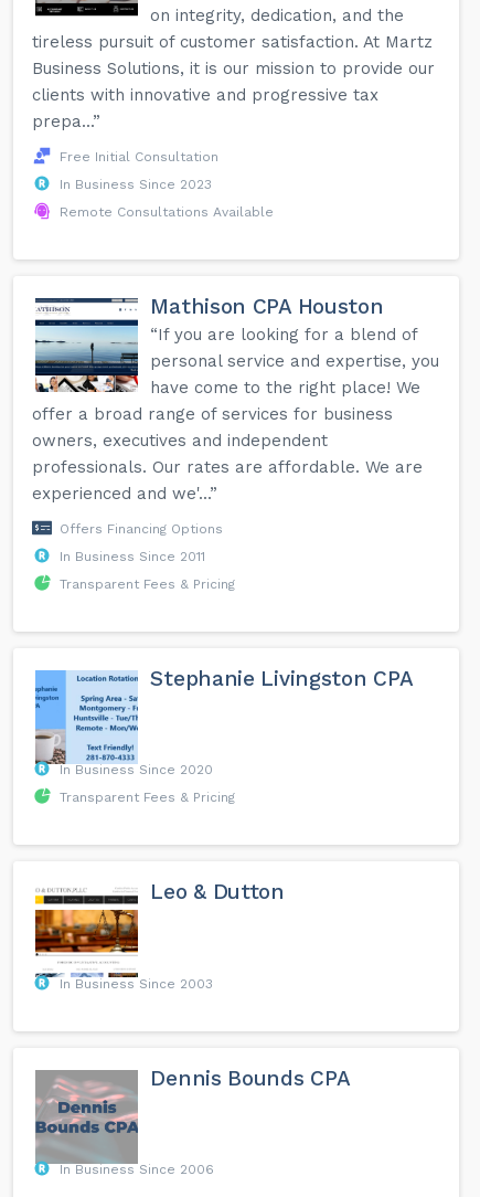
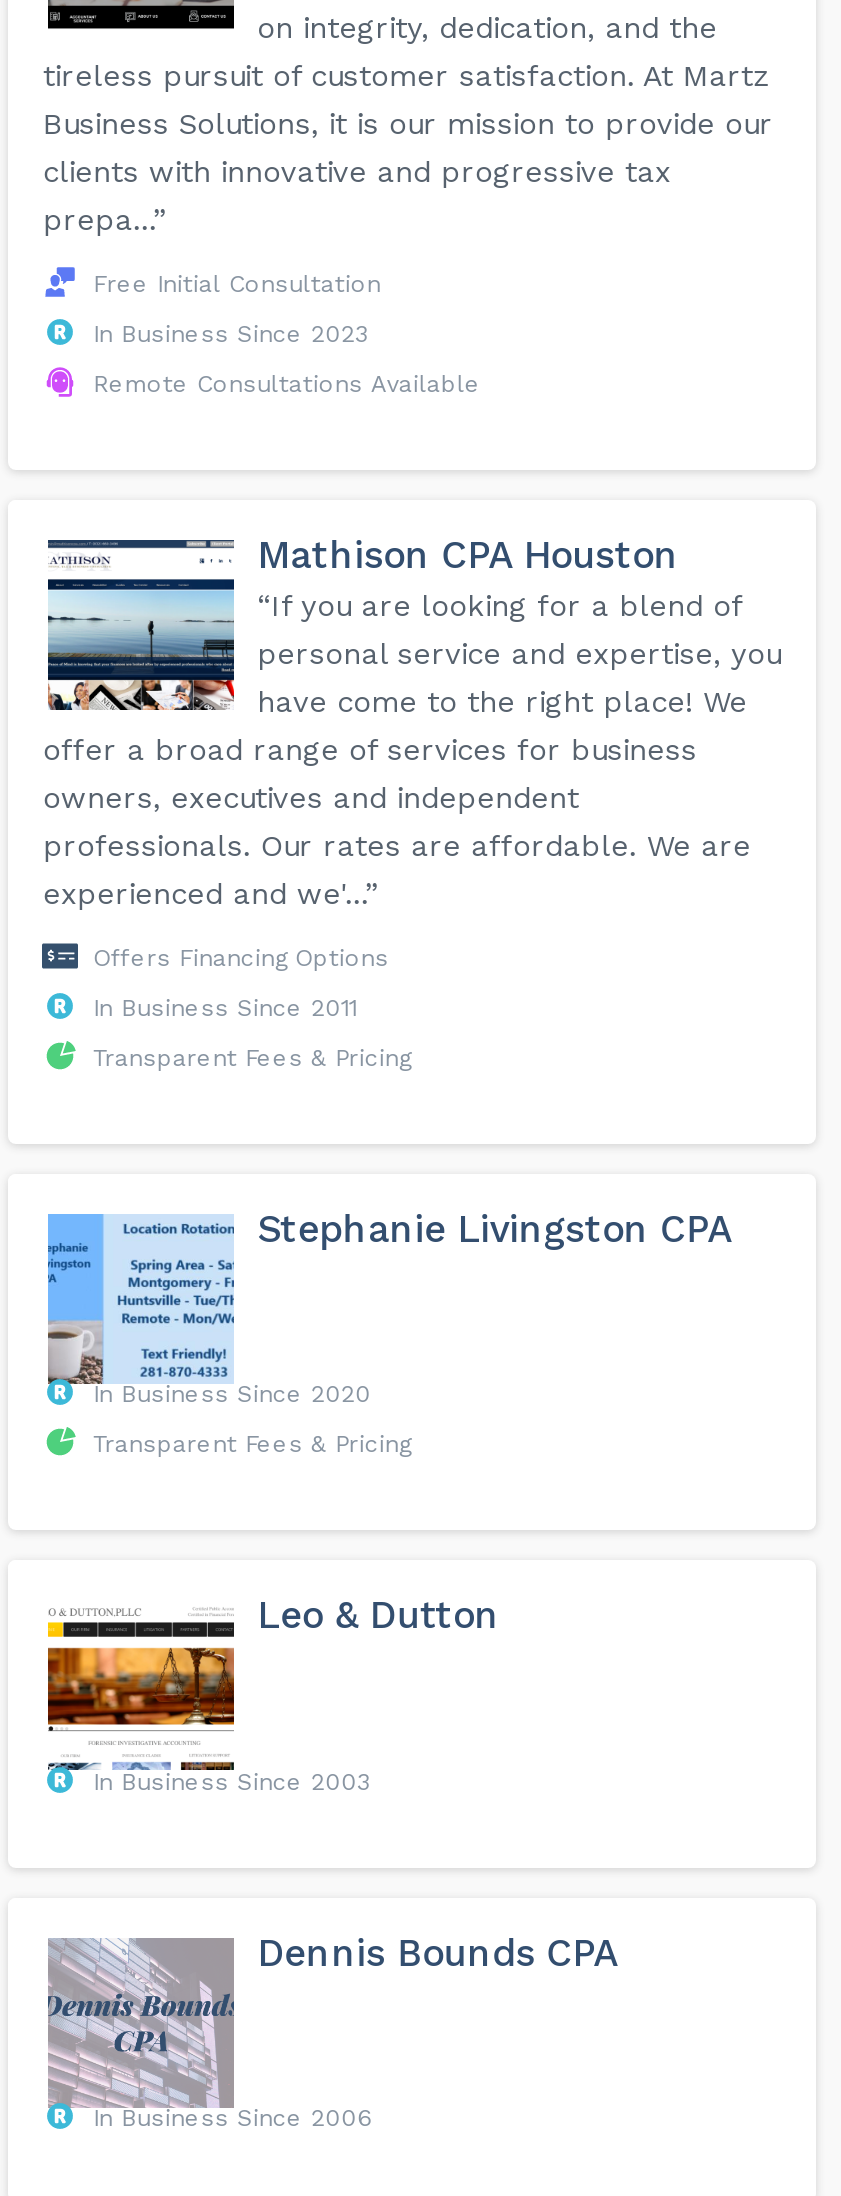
[35,1070,139,1164] [image] -> [48,1938,234,2106] [image]

